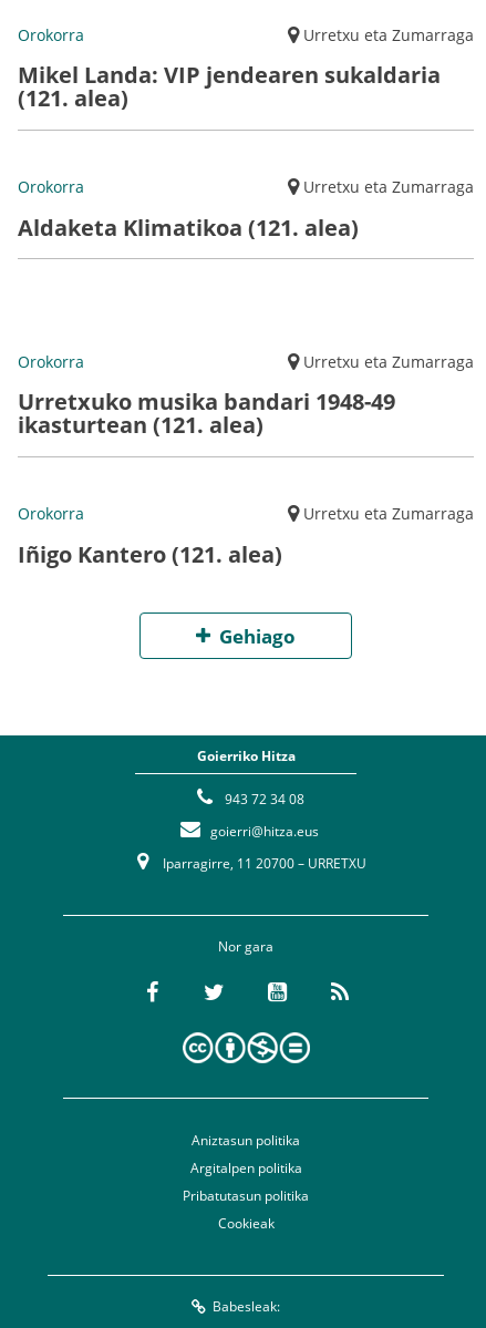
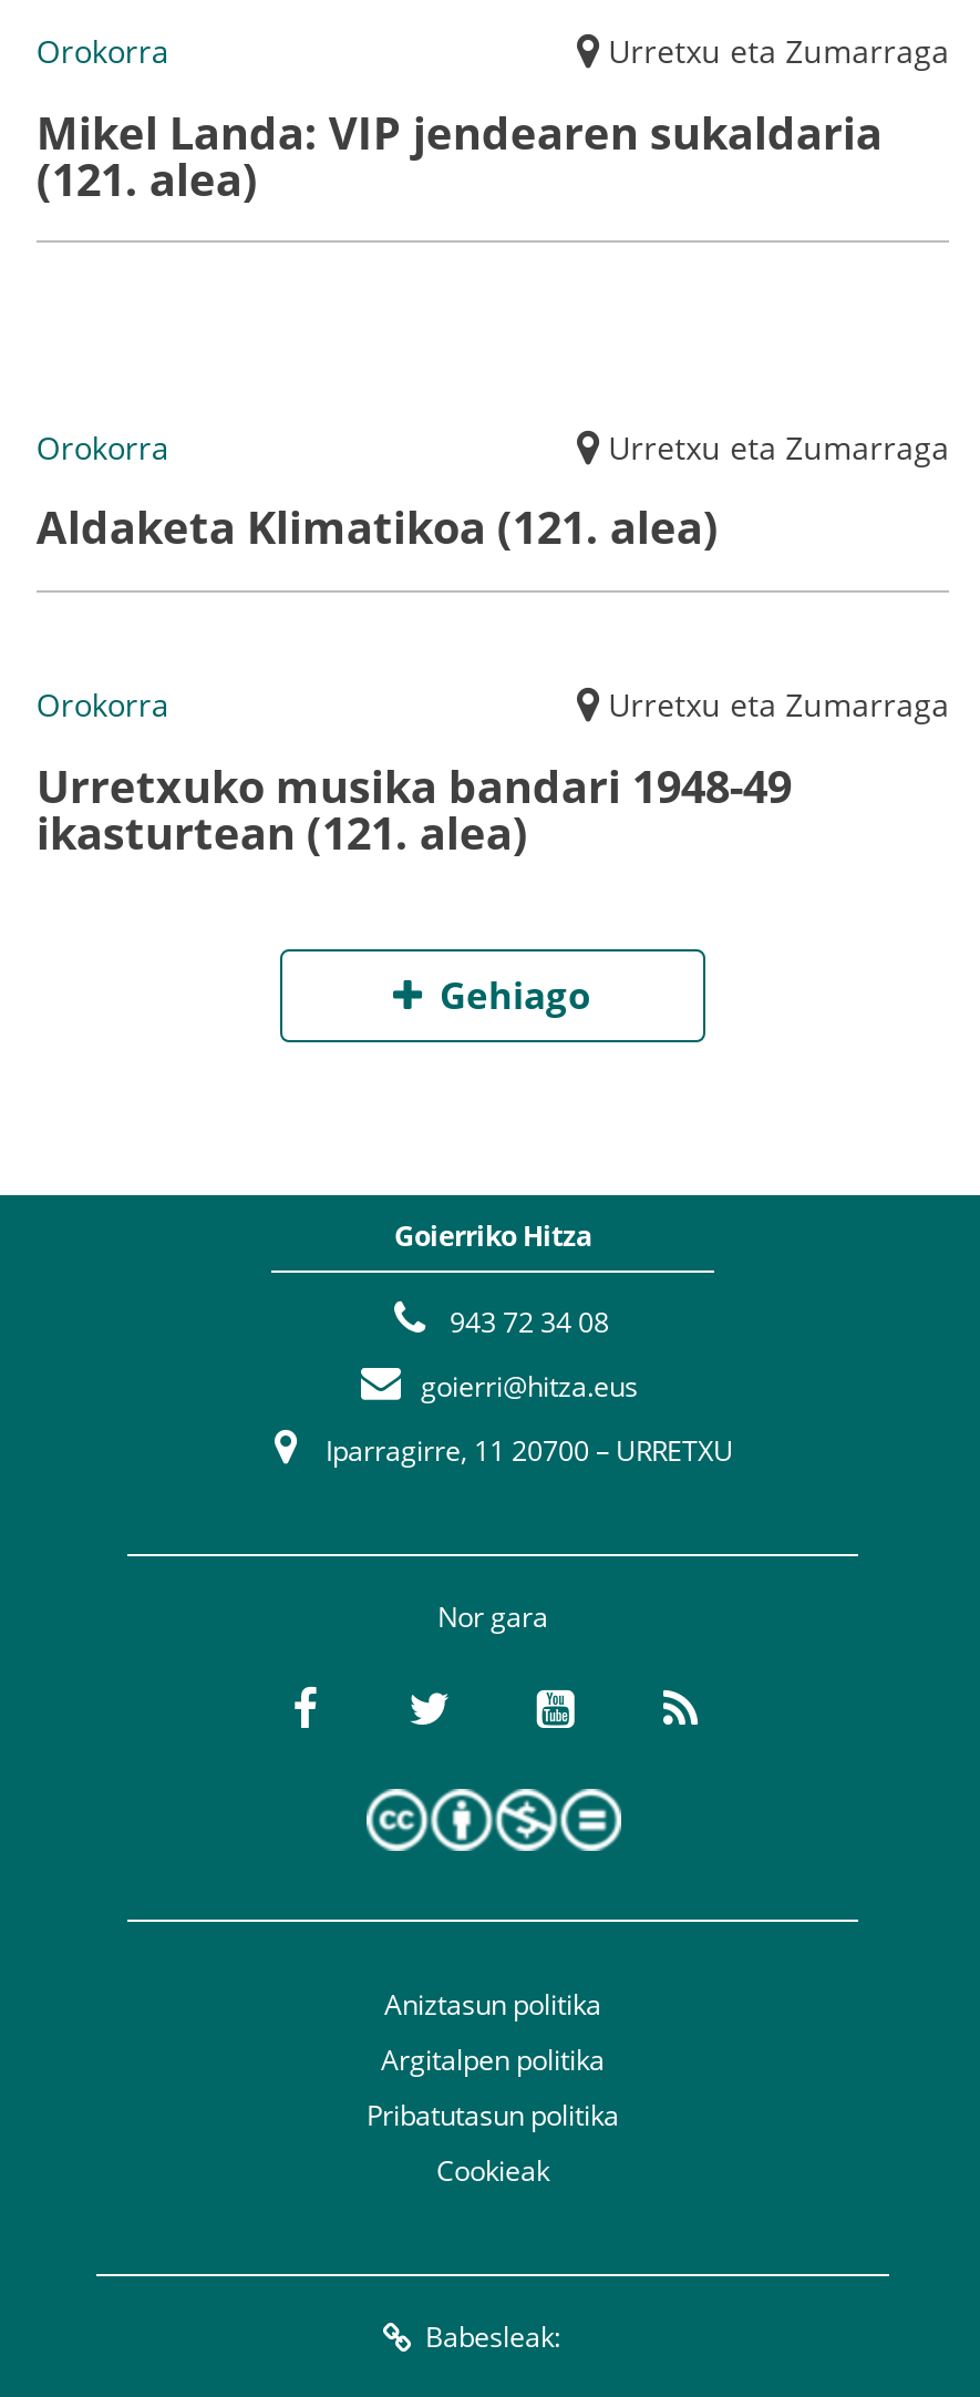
moved [18,176,474,242] -> [36,426,949,558]: Orokorra | Urretxu eta Zumarraga | Aldaketa Klimatikoa (121. alea)
[18,503,474,569] Orokorra | Urretxu eta Zumarraga | Iñigo Kantero (121. alea) -> none

